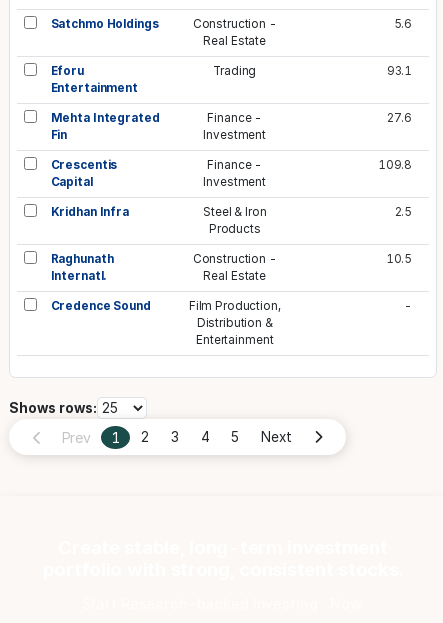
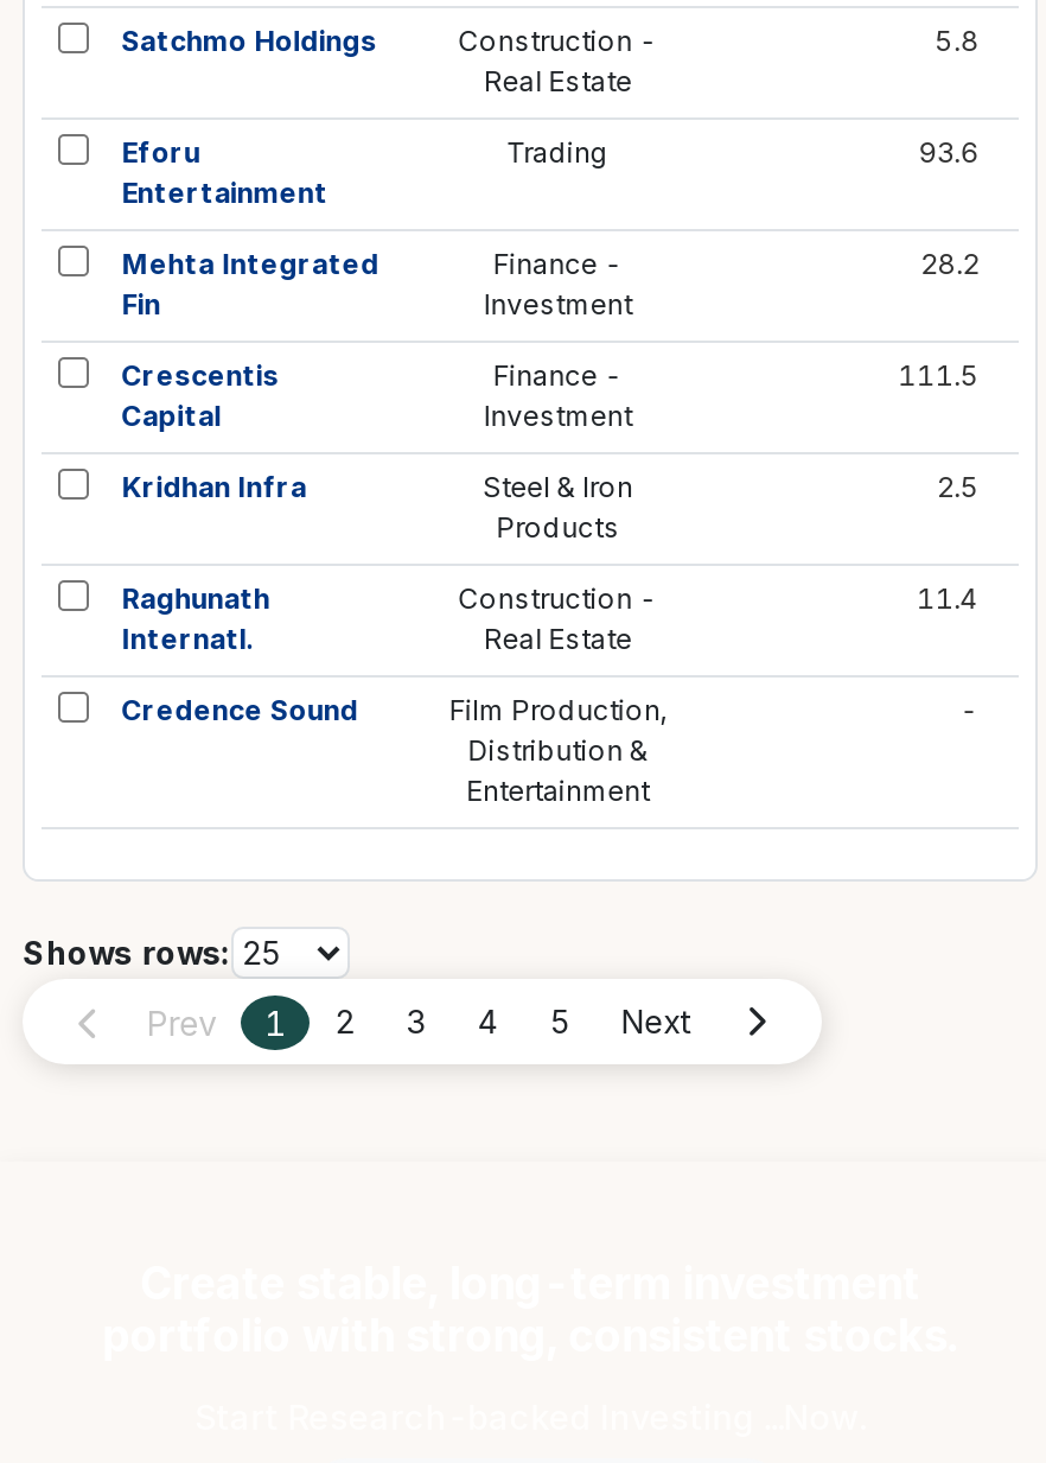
[393,17,412,31] 5.6 -> [935,26,979,59] 5.8
[387,64,412,78] 93.1 -> [918,137,979,170] 93.6
[387,111,412,125] 27.6 -> [921,249,979,282] 28.2
[378,158,412,172] 109.8 -> [897,360,979,393] 111.5
[386,252,412,266] 10.5 -> [916,583,979,617] 11.4

